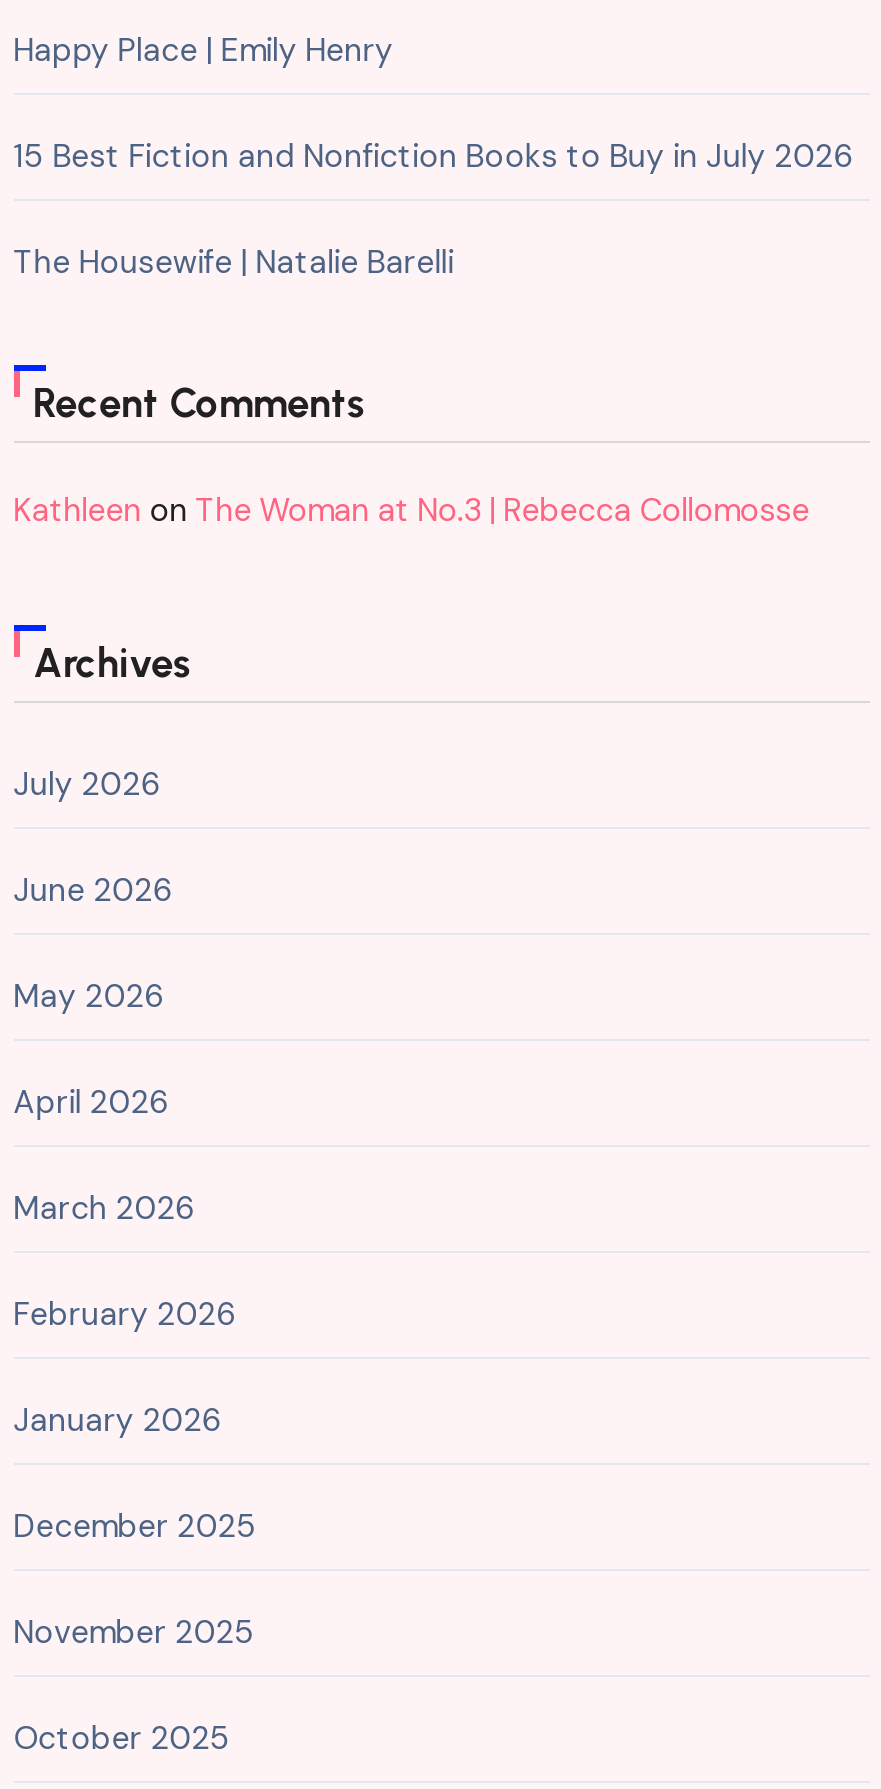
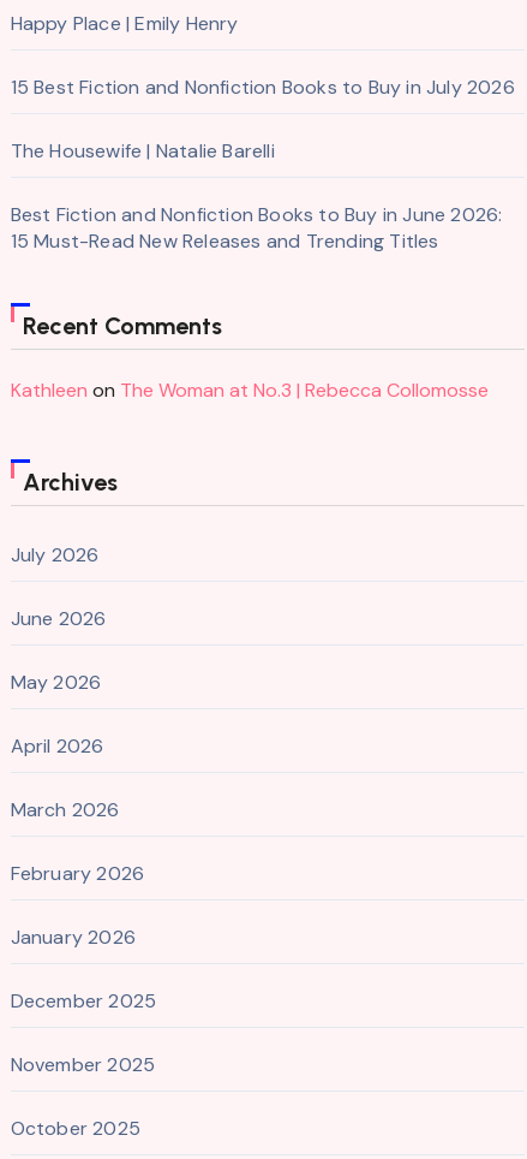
none -> [10,202,502,253] Best Fiction and Nonfiction Books to Buy in June 2026: | 15 Must-Read New Releases and Trending Titles

